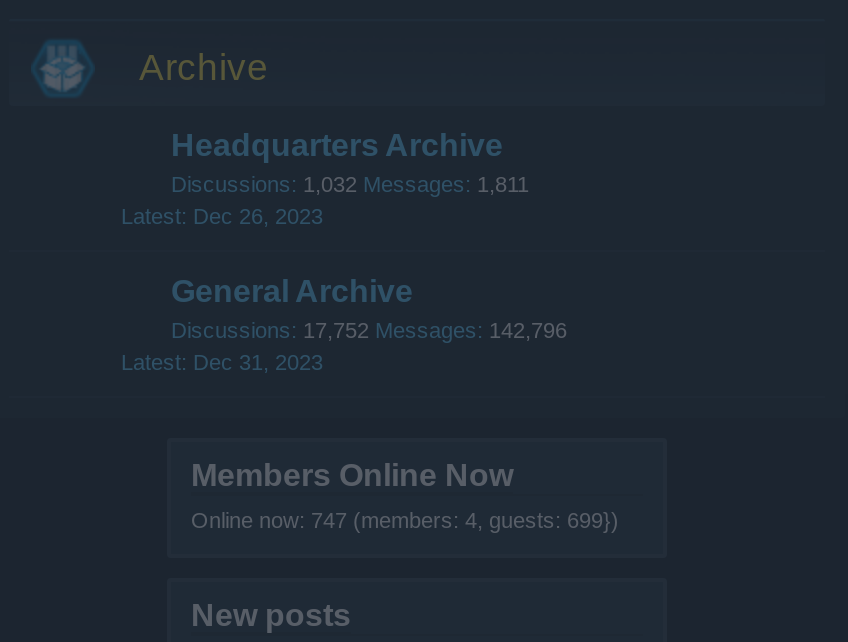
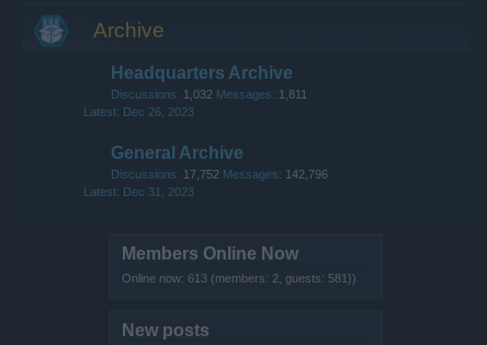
[191,508,619,532] Online now: 747 (members: 4, guests: 699}) -> [122,272,356,285] Online now: 613 (members: 2, guests: 581})

